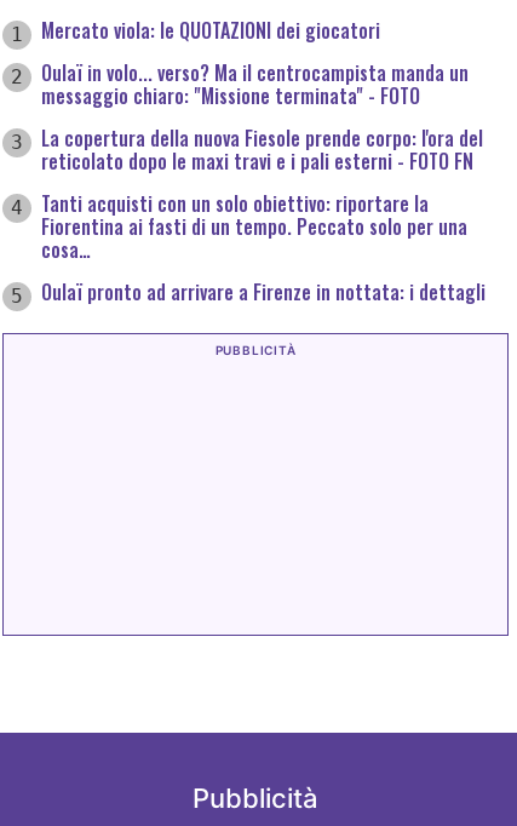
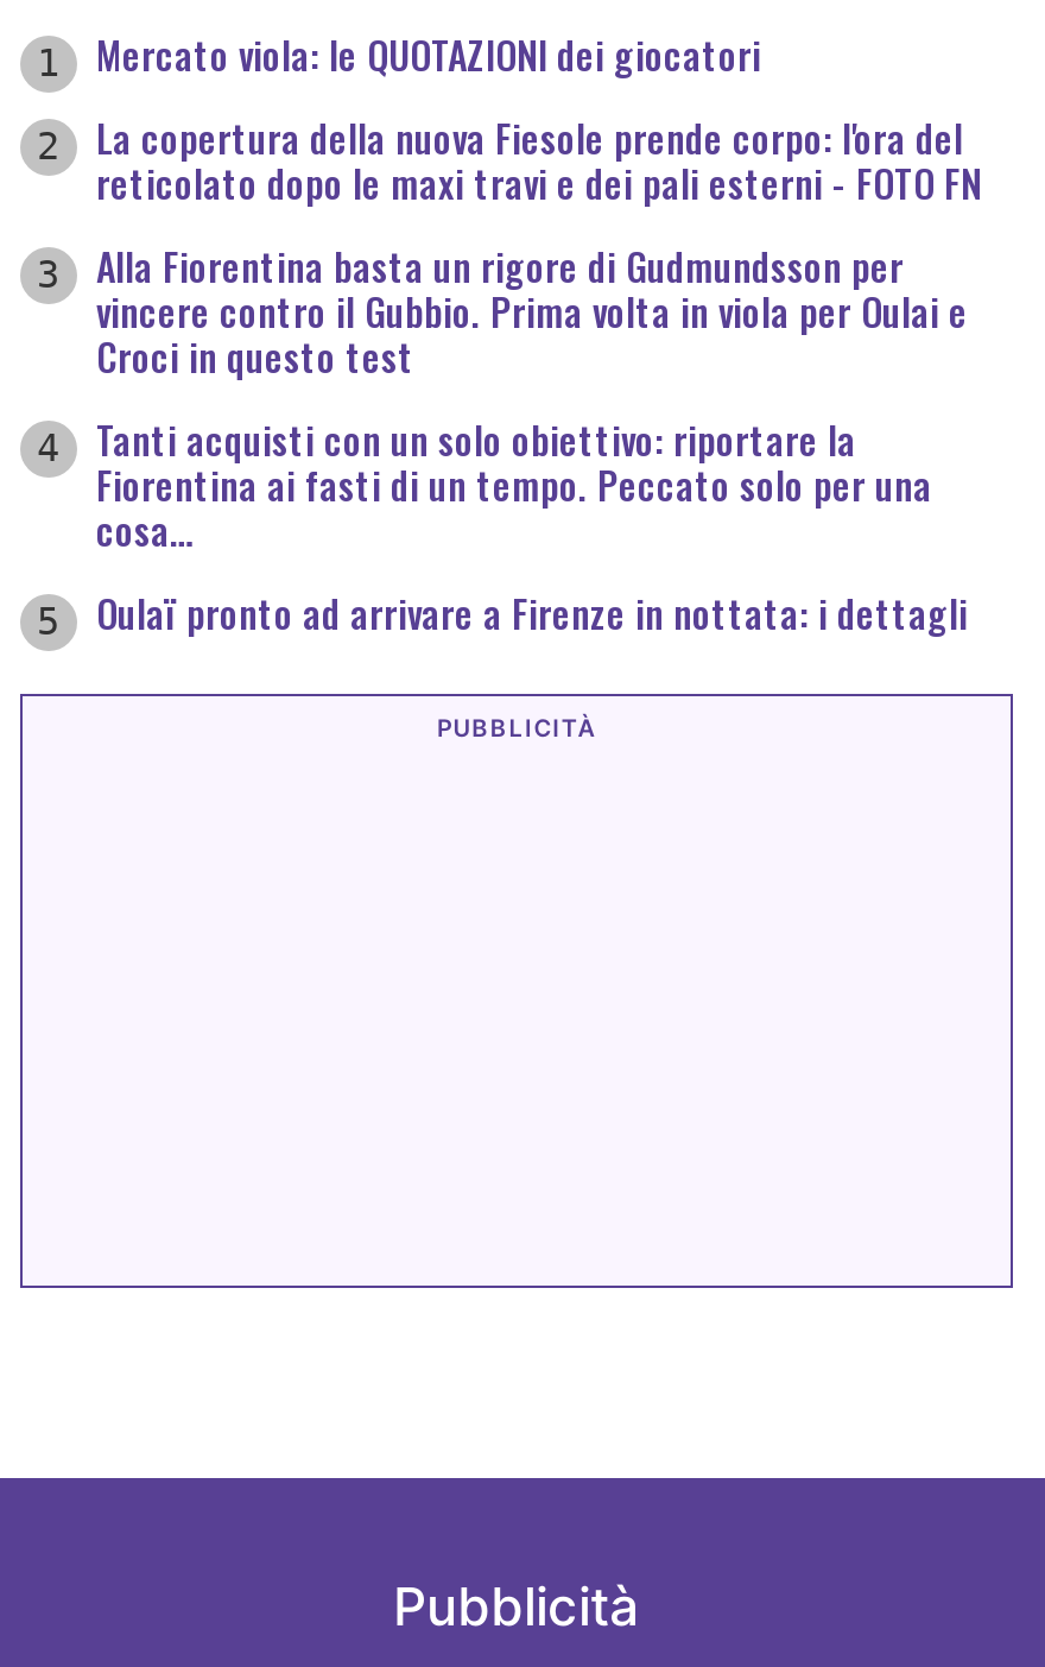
[41,58,469,110] Oulaï in volo... verso? Ma il centrocampista manda un | messaggio chiaro: "Missione terminata" - FOTO -> [96,154,982,211] reticolato dopo le maxi travi e dei pali esterni - FOTO FN
moved [41,124,483,153] -> [96,109,963,166]: La copertura della nuova Fiesole prende corpo: l'ora del
[41,147,473,176] reticolato dopo le maxi travi e i pali esterni - FOTO FN -> [96,238,968,385] Alla Fiorentina basta un rigore di Gudmundsson per | vincere contro il Gubbio. Prima volta in viola per Oulai e | Croci in questo test

